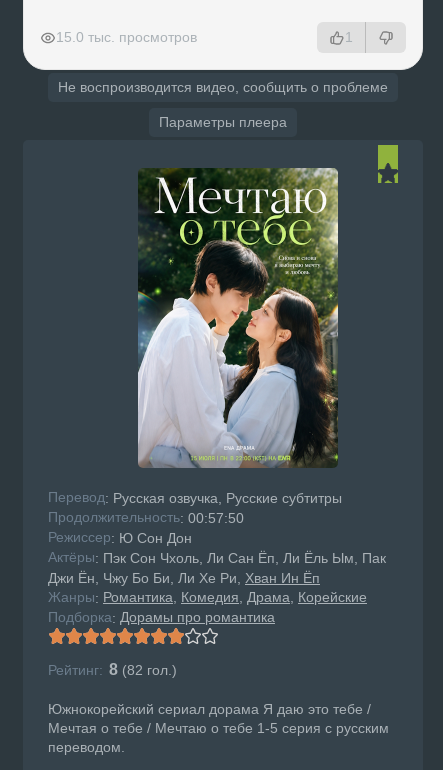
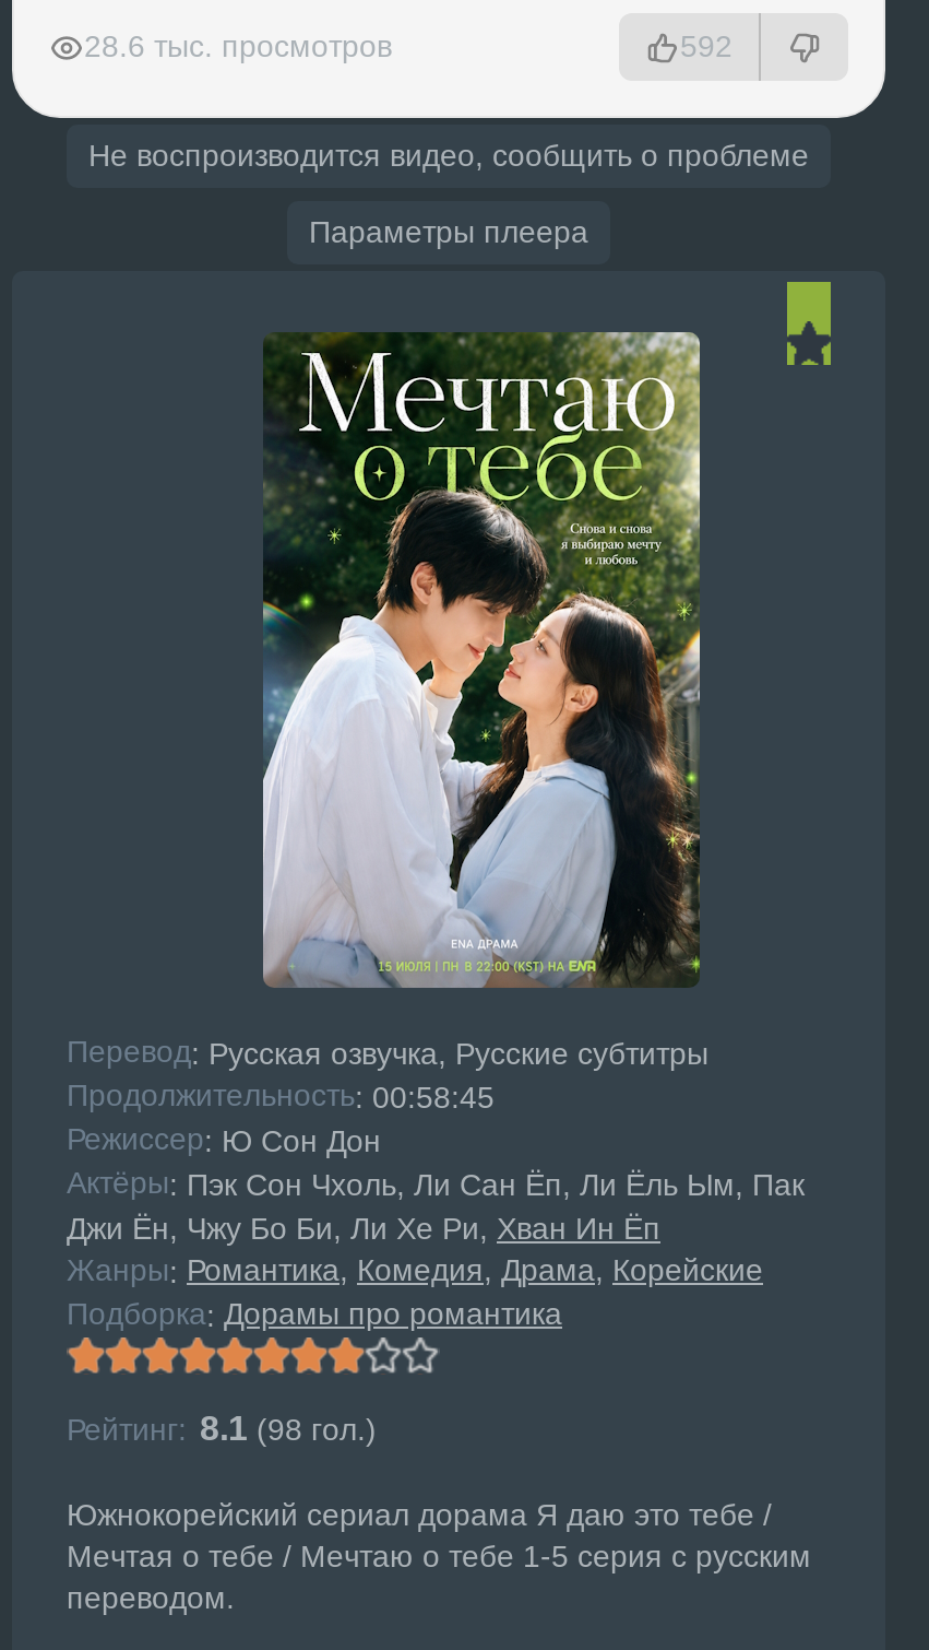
[56,29,197,45] 15.0 тыс. просмотров -> [84,29,392,64] 28.6 тыс. просмотров
[345,29,353,45] 1 -> [680,29,733,64] 592
[48,509,244,526] Продолжительность: 00:57:50 -> [67,1078,495,1115] Продолжительность: 00:58:45
[48,661,177,678] Рейтинг: 8 (82 гол.) -> [67,1410,377,1448] Рейтинг: 8.1 (98 гол.)

